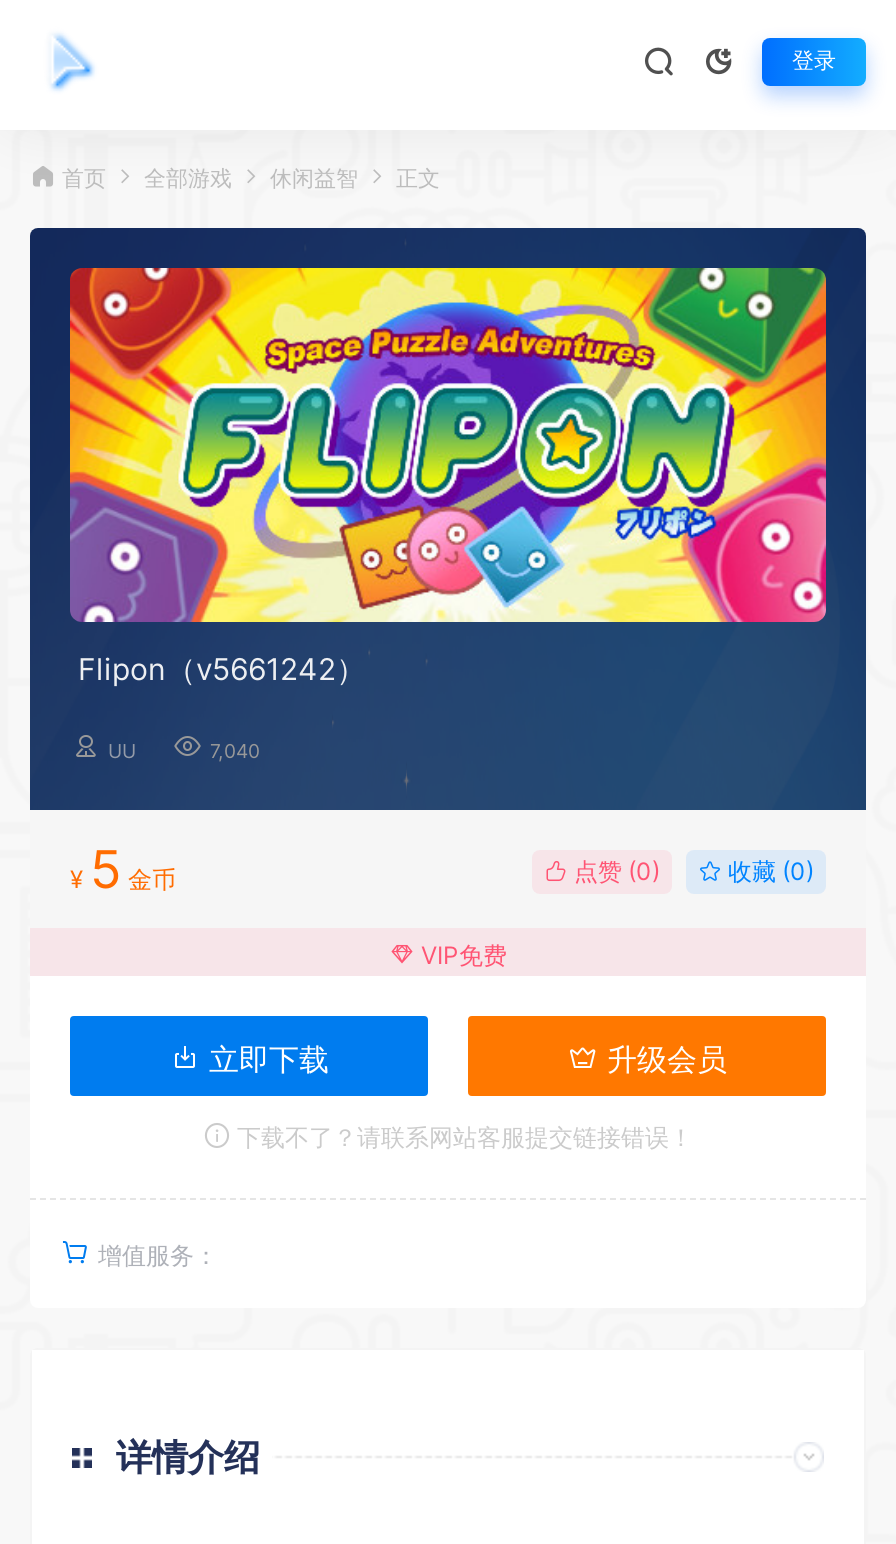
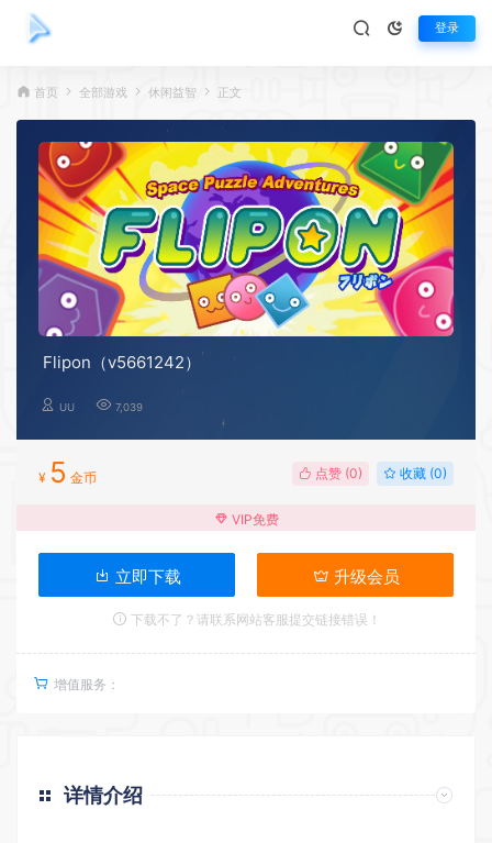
[204,739,260,761] 7,040 -> [112,401,143,413] 7,039

